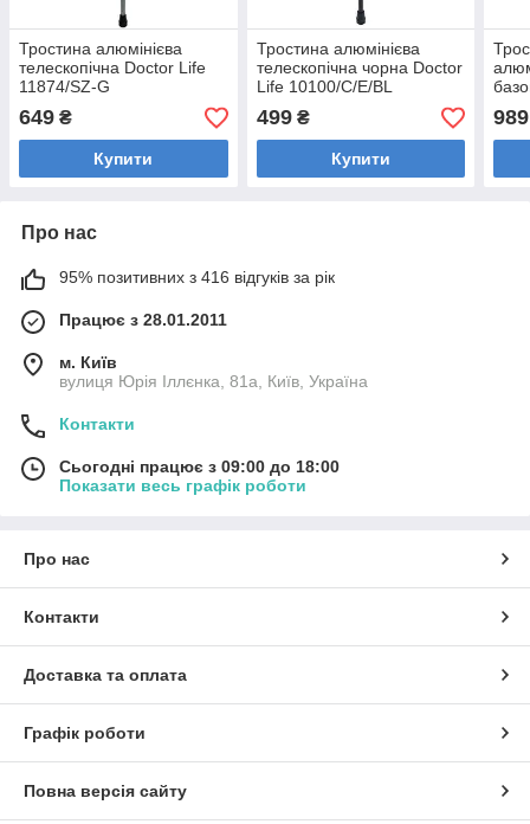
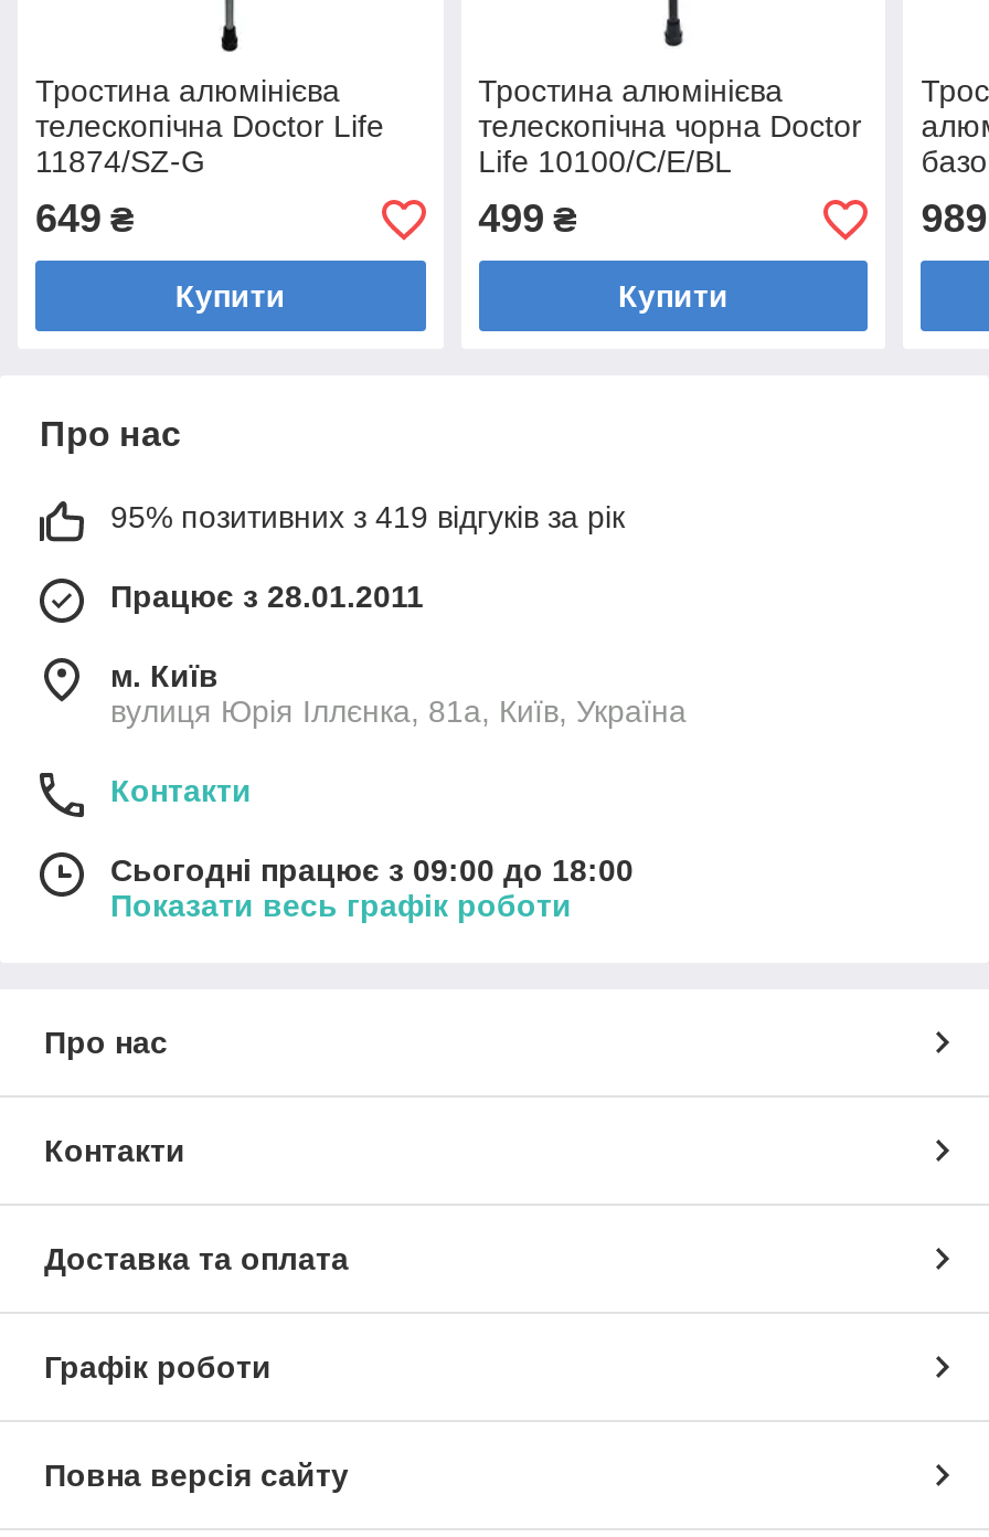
[59,268,335,287] 95% позитивних з 416 відгуків за рік -> [110,500,625,535] 95% позитивних з 419 відгуків за рік

